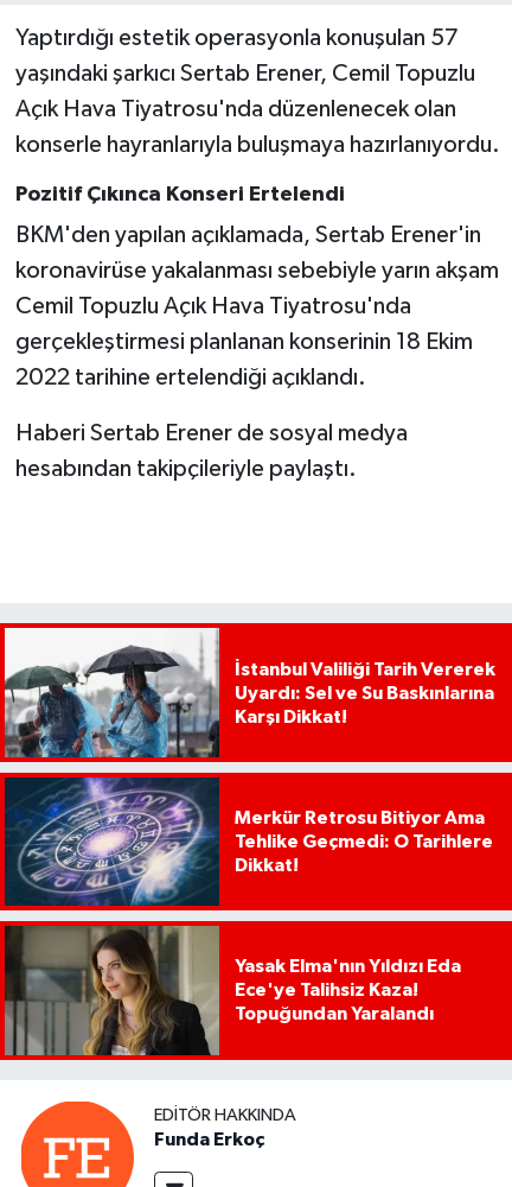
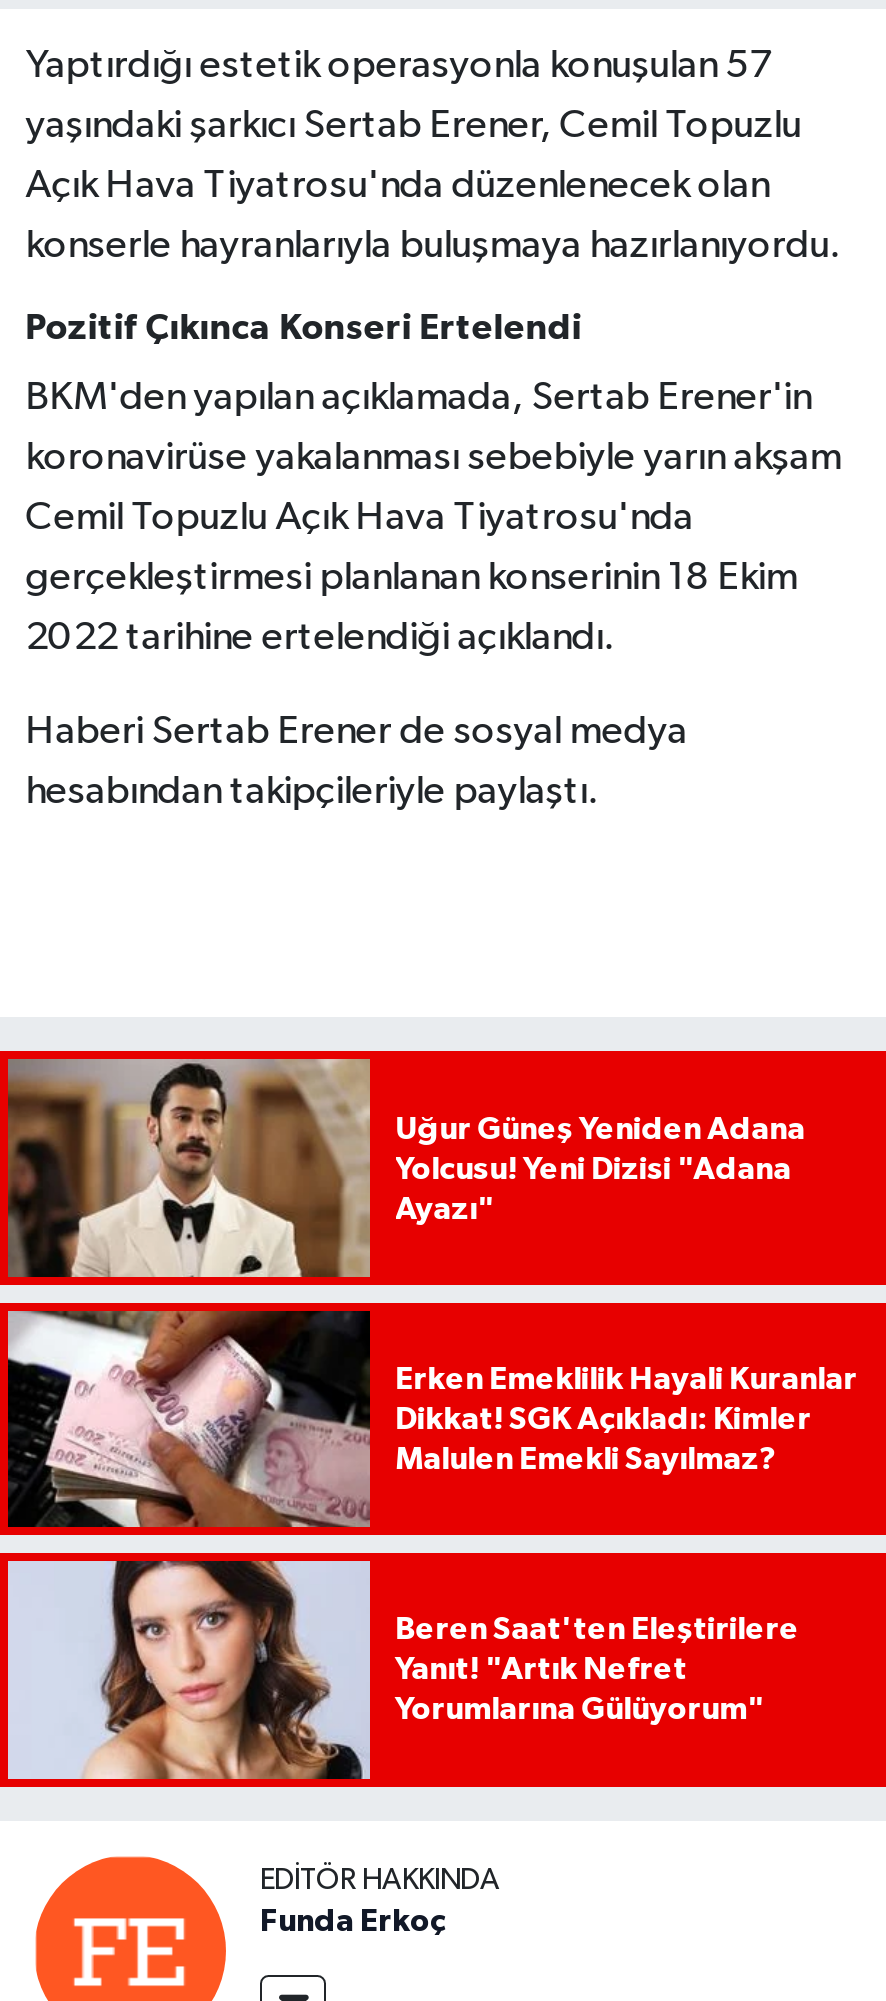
[4,627,495,758] [image] | İstanbul Valiliği Tarih Vererek | Uyardı: Sel ve Su Baskınlarına | Karşı Dikkat! -> [6,1057,805,1279] [image] | Uğur Güneş Yeniden Adana | Yolcusu! Yeni Dizisi "Adana | Ayazı"
[4,776,493,907] [image] | Merkür Retrosu Bitiyor Ama | Tehlike Geçmedi: O Tarihlere | Dikkat! -> [6,1309,857,1529] [image] | Erken Emeklilik Hayali Kuranlar | Dikkat! SGK Açıkladı: Kimler | Malulen Emekli Sayılmaz?
[4,925,461,1056] [image] | Yasak Elma'nın Yıldızı Eda | Ece'ye Talihsiz Kaza! | Topuğundan Yaralandı -> [6,1559,799,1781] [image] | Beren Saat'ten Eleştirilere | Yanıt! "Artık Nefret | Yorumlarına Gülüyorum"

